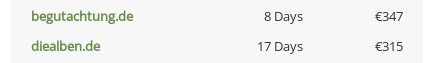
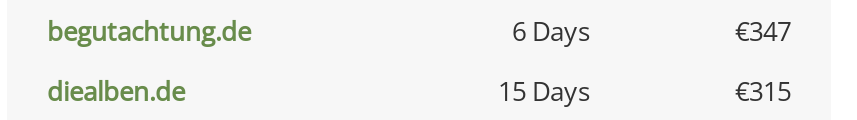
[263,7,302,25] 8 Days -> [512,13,590,49] 6 Days
[256,37,302,55] 17 Days -> [498,73,590,109] 15 Days

